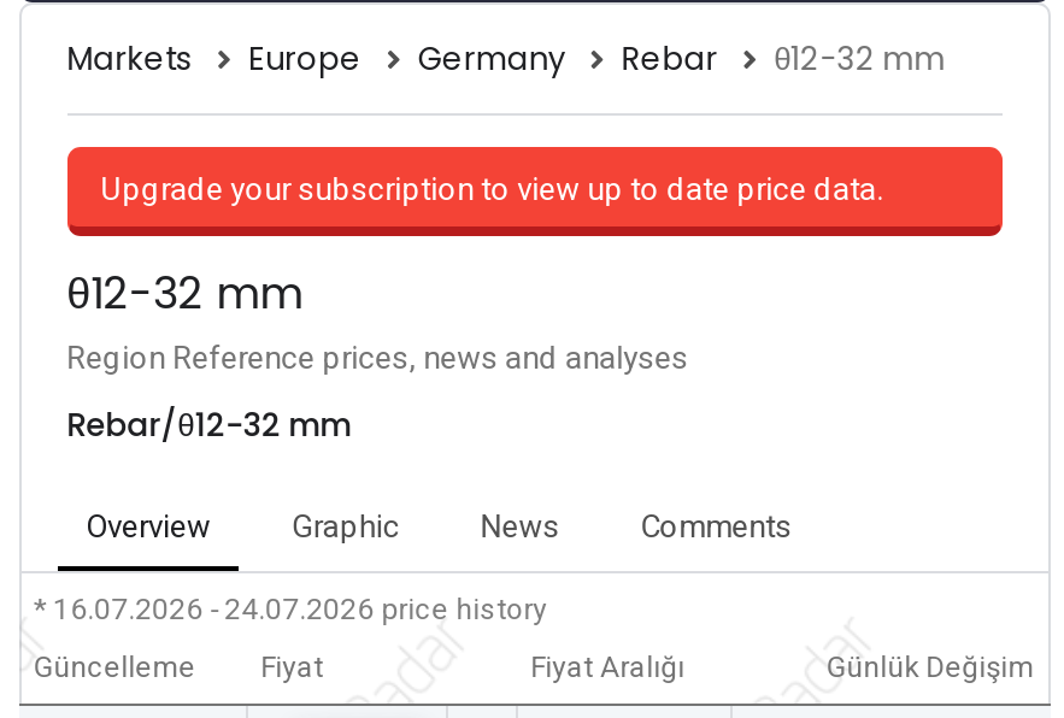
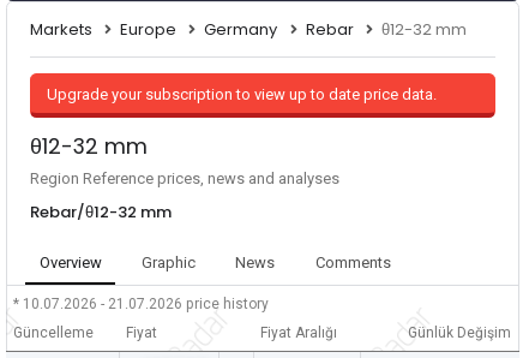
[34,593,547,626] * 16.07.2026 - 24.07.2026 price history -> [13,296,269,312] * 10.07.2026 - 21.07.2026 price history

